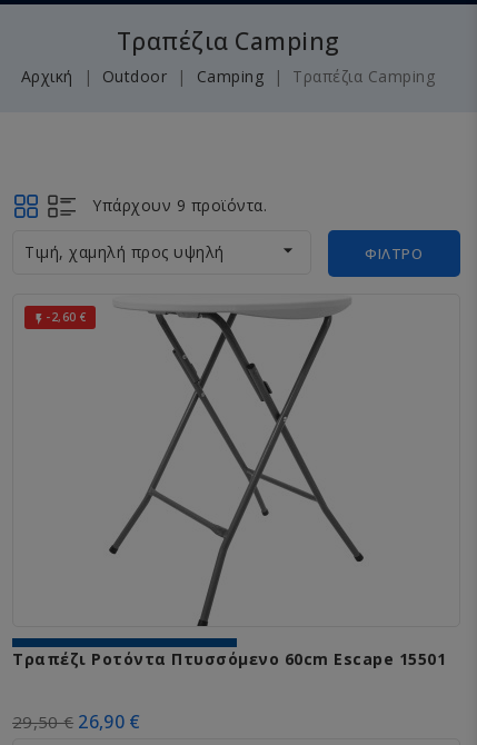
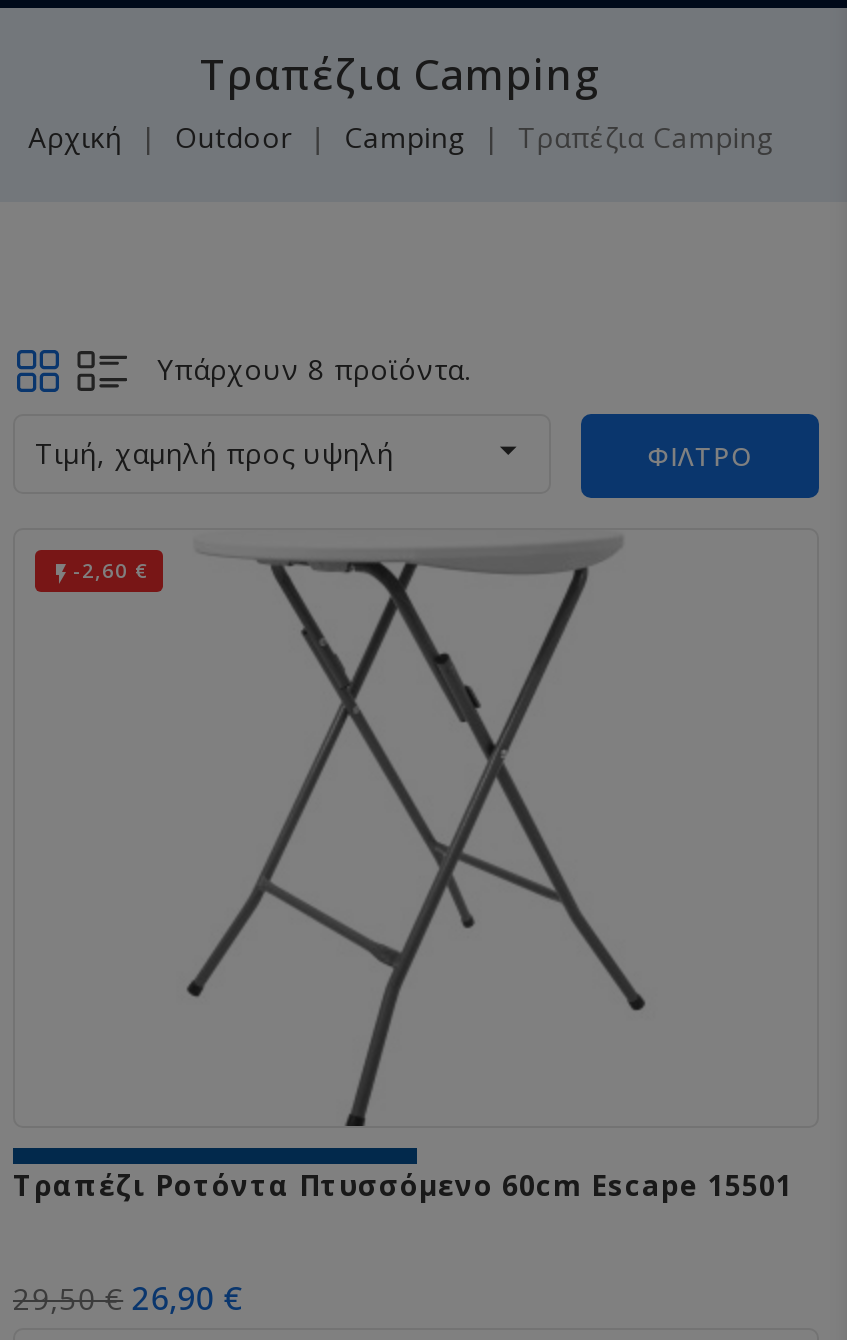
[92,195,267,216] Υπάρχουν 9 προϊόντα. -> [157,350,471,388] Υπάρχουν 8 προϊόντα.

